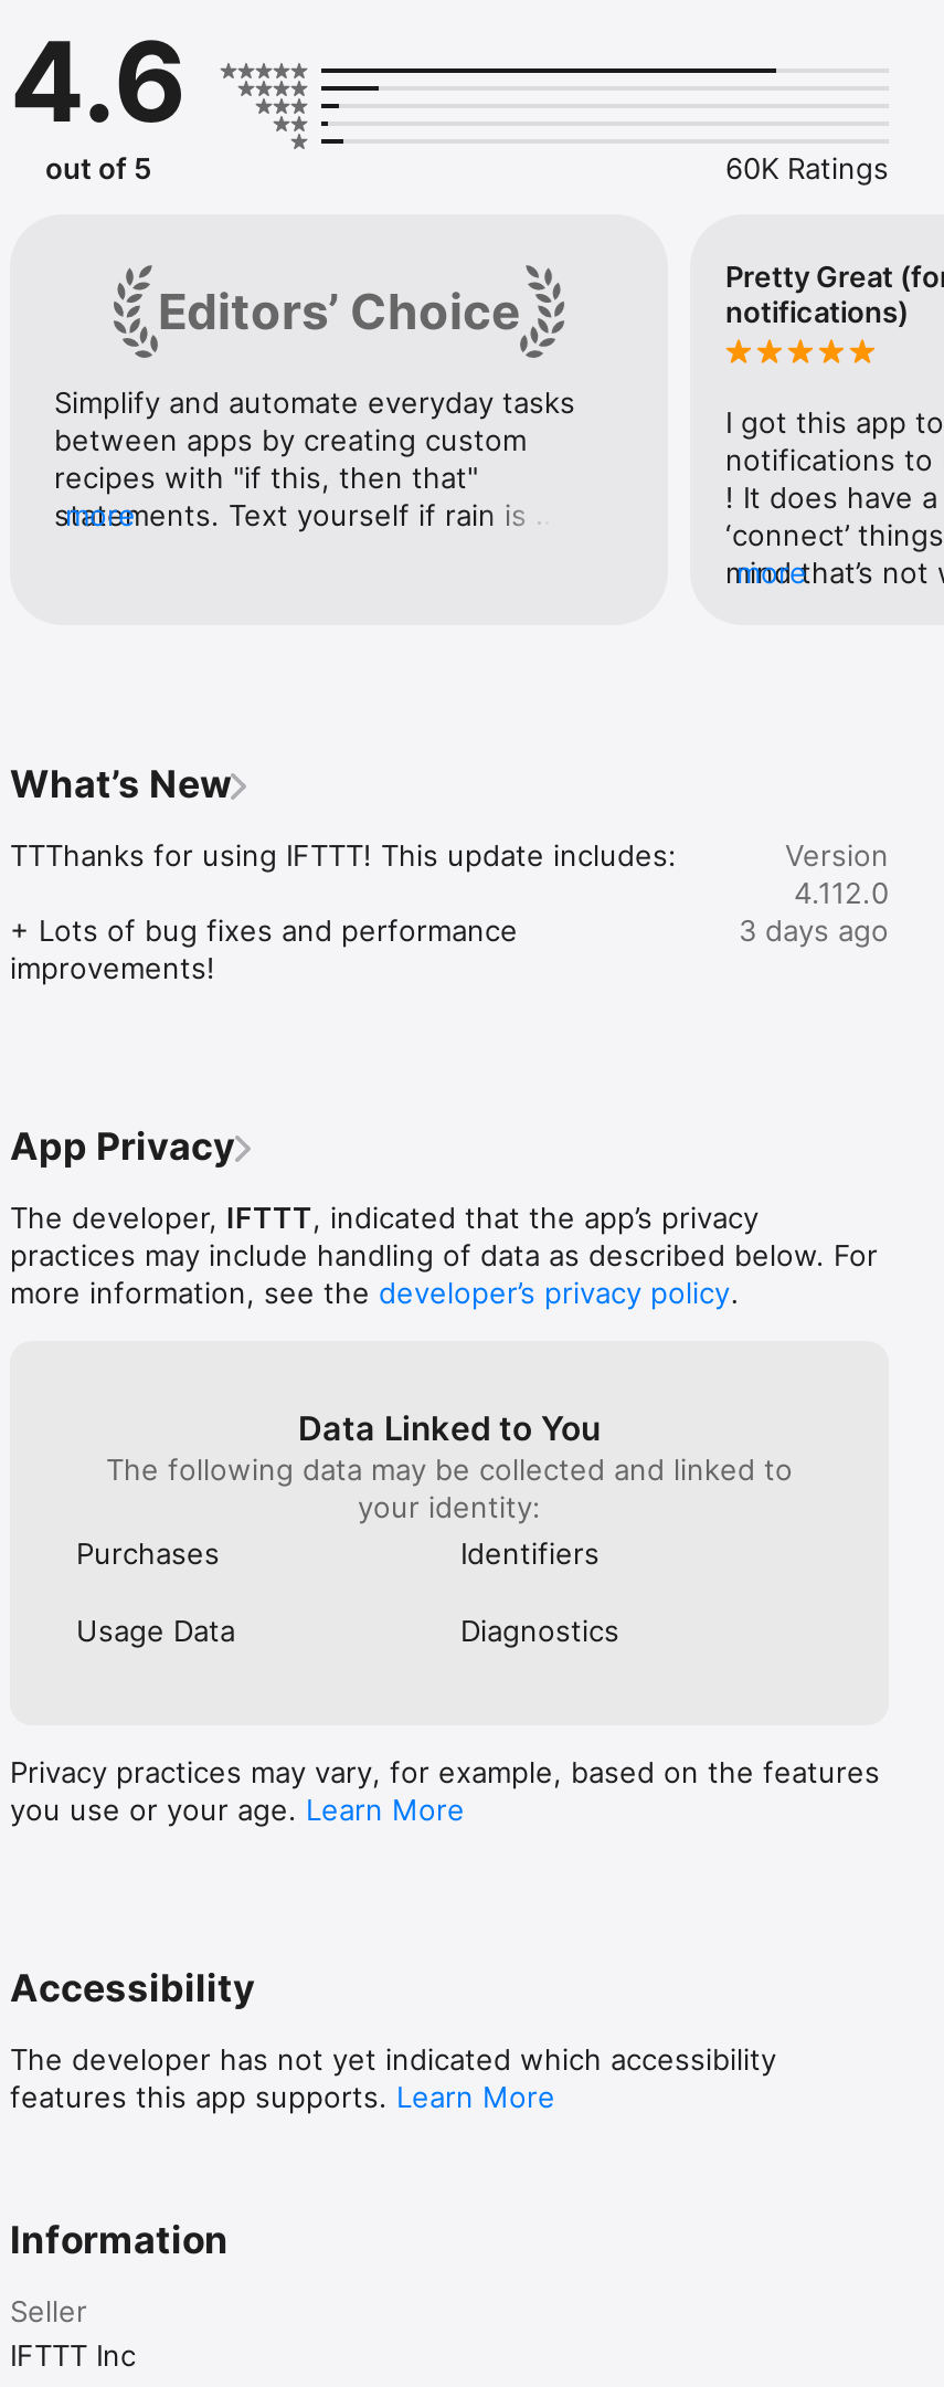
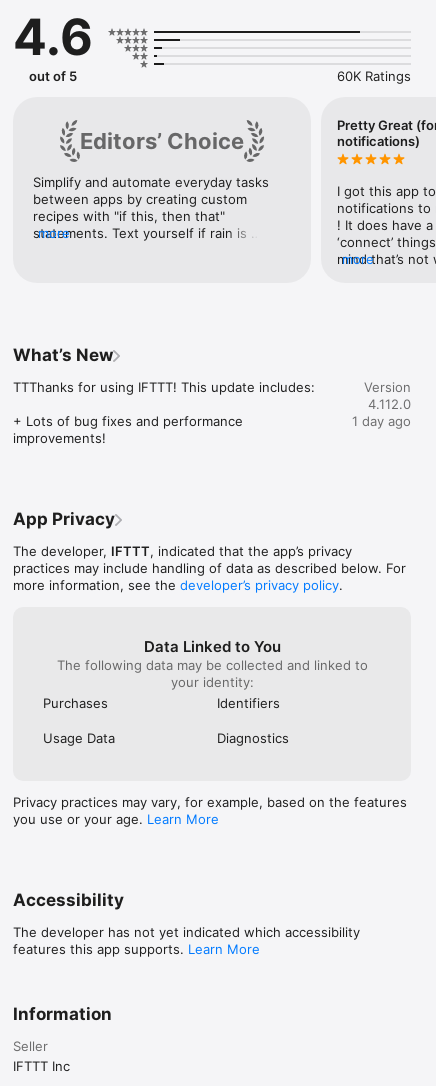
[739,913,889,948] 3 days ago -> [352,413,411,429] 1 day ago

